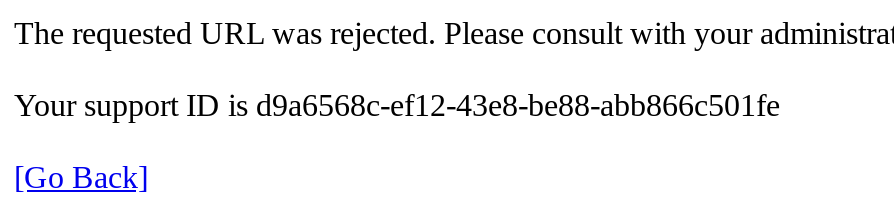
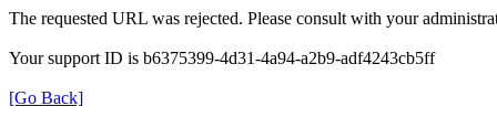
[14,88,780,122] Your support ID is d9a6568c-ef12-43e8-be88-abb866c501fe -> [9,49,435,67] Your support ID is b6375399-4d31-4a94-a2b9-adf4243cb5ff

